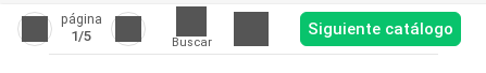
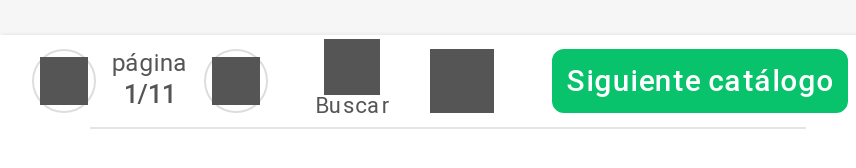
[71,27,92,43] 1/5 -> [124,78,176,108] 1/11

